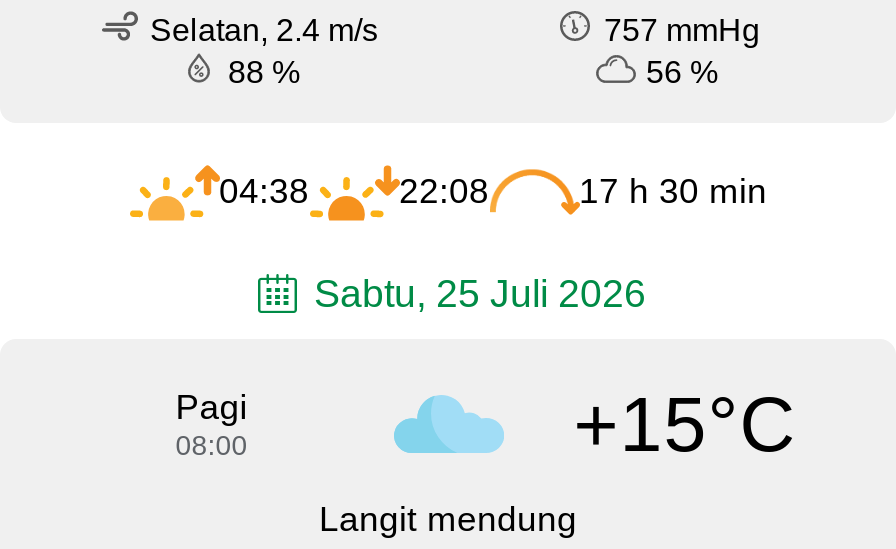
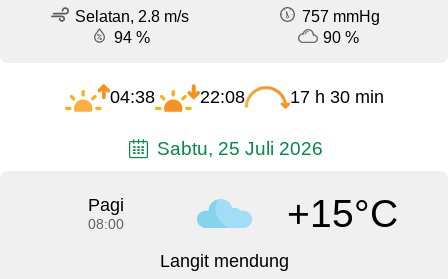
[150,13,378,47] Selatan, 2.4 m/s -> [75,8,189,25] Selatan, 2.8 m/s
[228,55,300,89] 88 % -> [114,29,150,46] 94 %
[646,55,718,89] 56 % -> [323,29,359,46] 90 %

